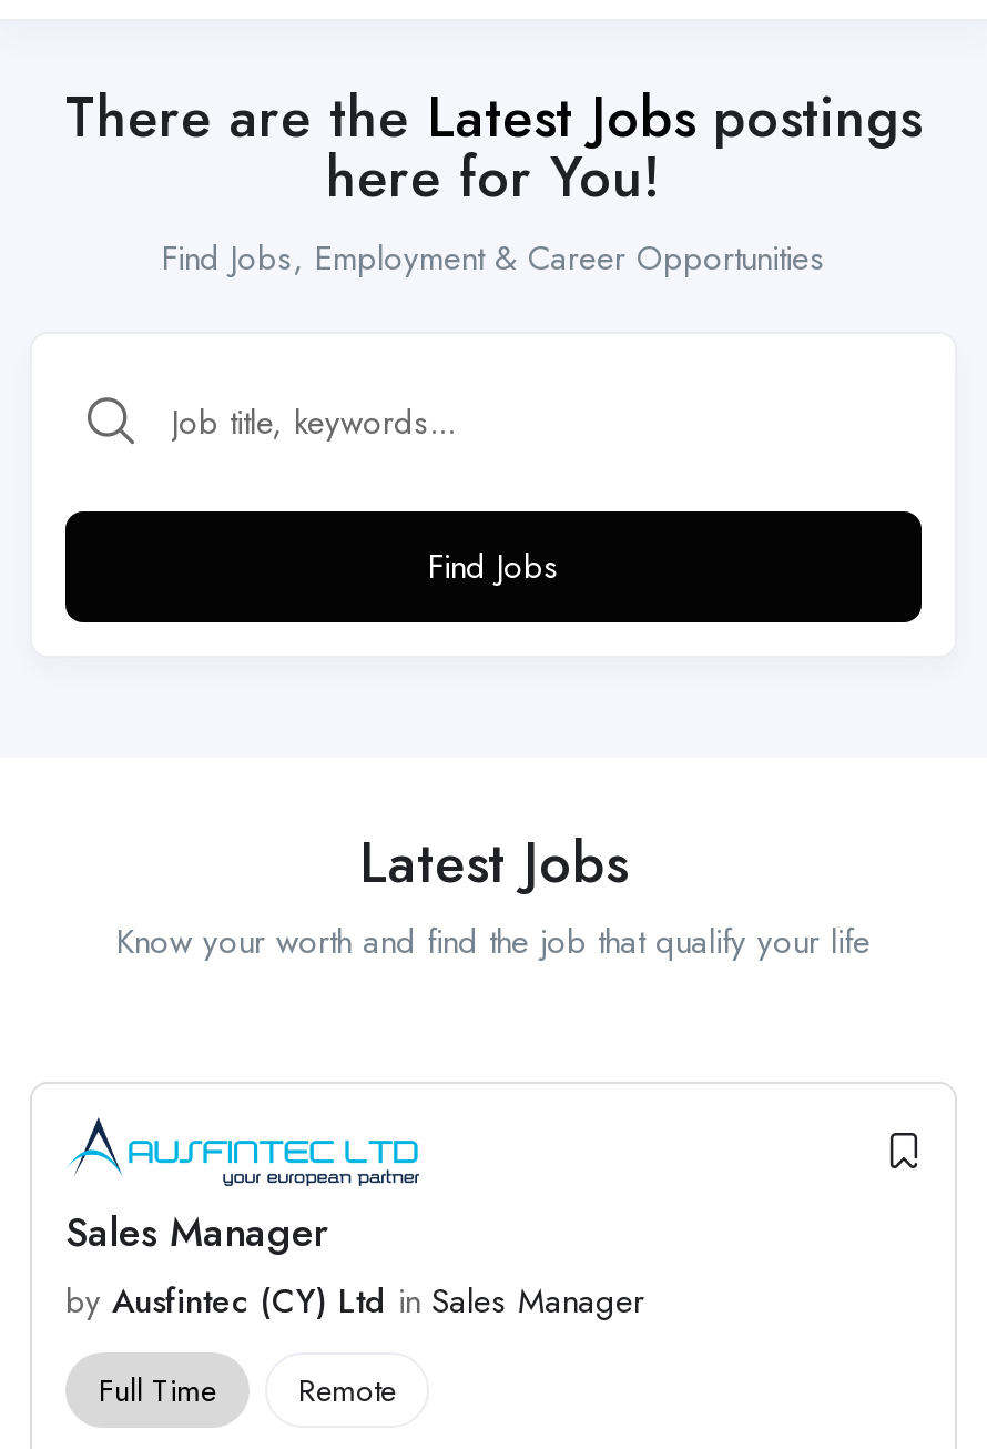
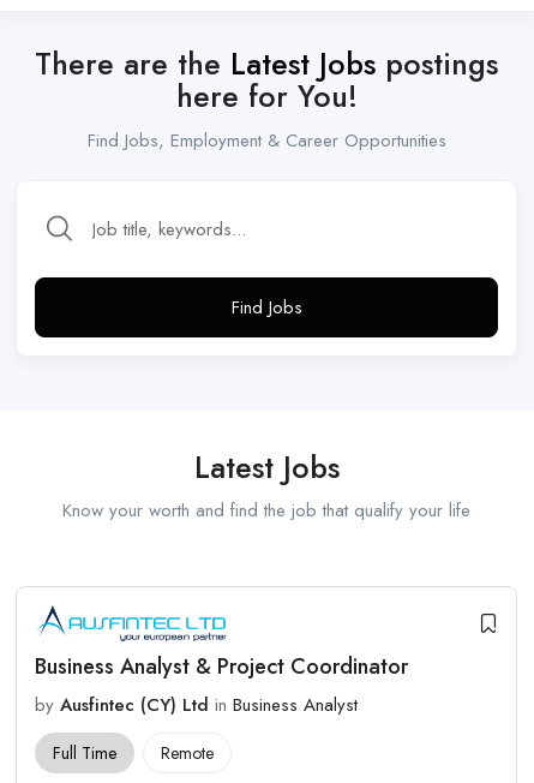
[65,1203,655,1326] Sales Manager | by Ausfintec (CY) Ltd in Sales Manager -> [35,651,408,718] Business Analyst & Project Coordinator | by Ausfintec (CY) Ltd in Business Analyst

